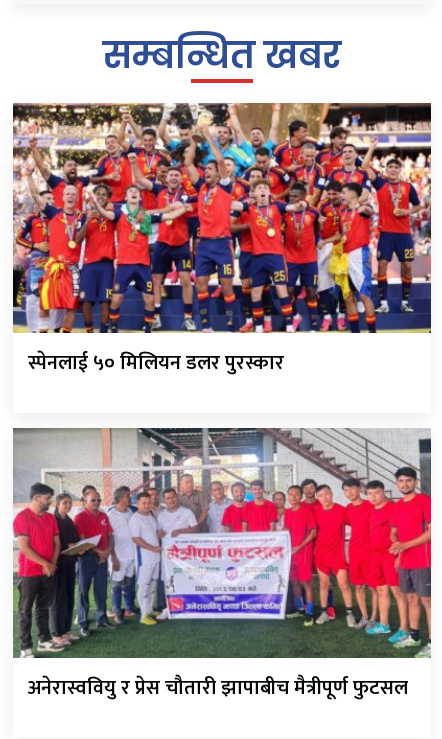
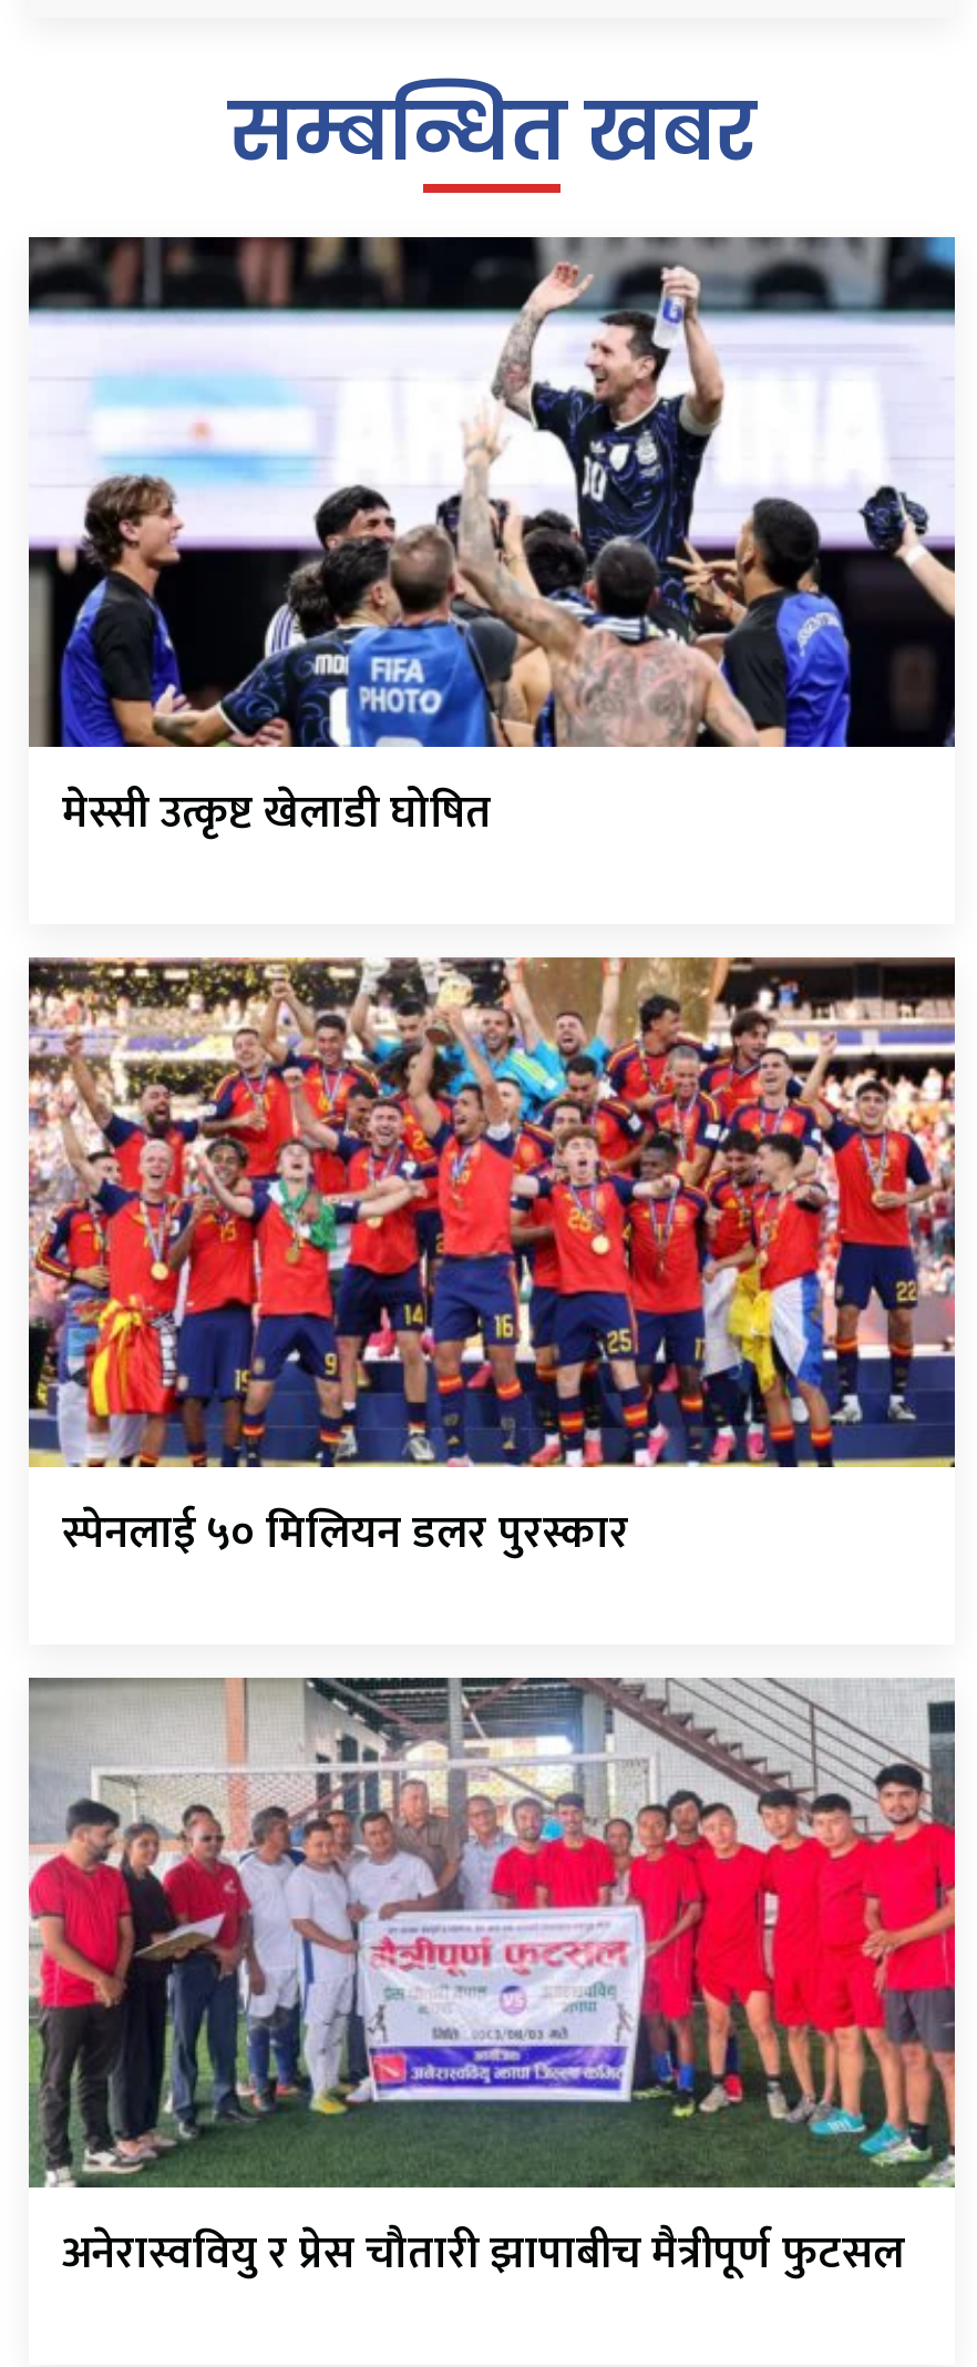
none -> [27,235,957,851] [image] | मेस्सी उत्कृष्ट खेलाडी घोषित

